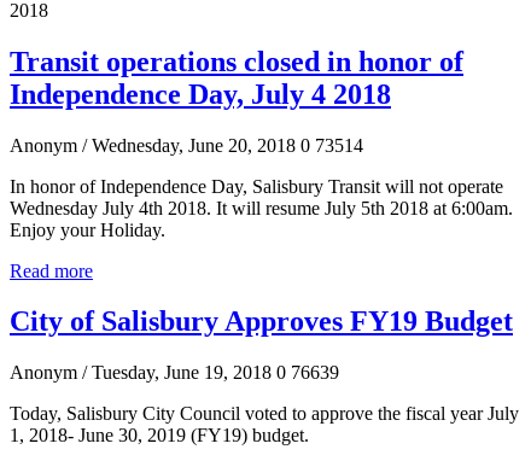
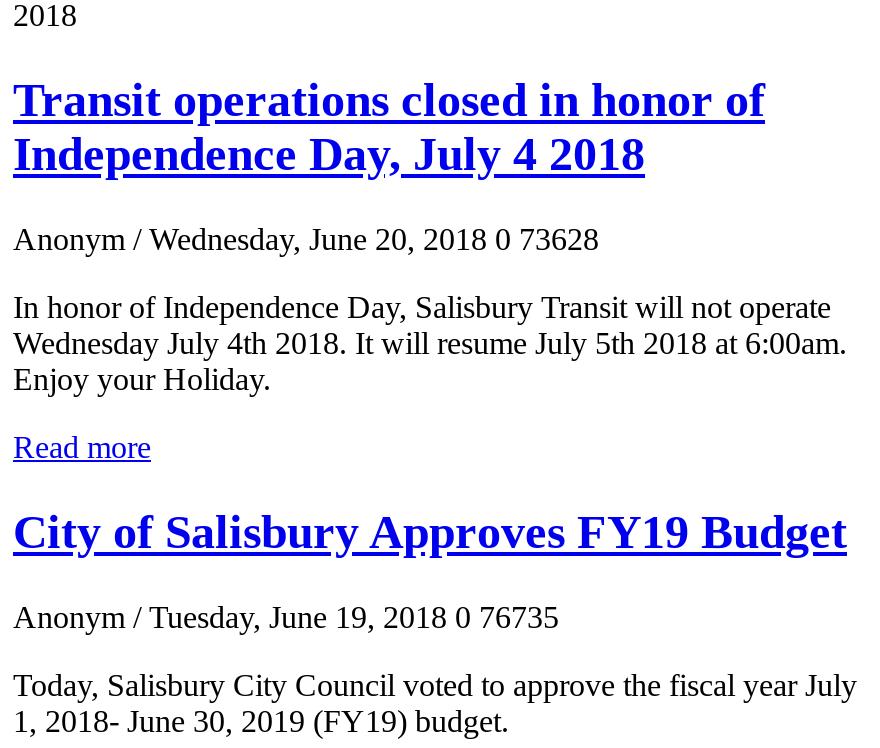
[10,135,363,155] Anonym / Wednesday, June 20, 2018 0 73514 -> [13,222,599,256] Anonym / Wednesday, June 20, 2018 0 73628
[10,363,339,383] Anonym / Tuesday, June 19, 2018 0 76639 -> [13,600,559,634] Anonym / Tuesday, June 19, 2018 0 76735

